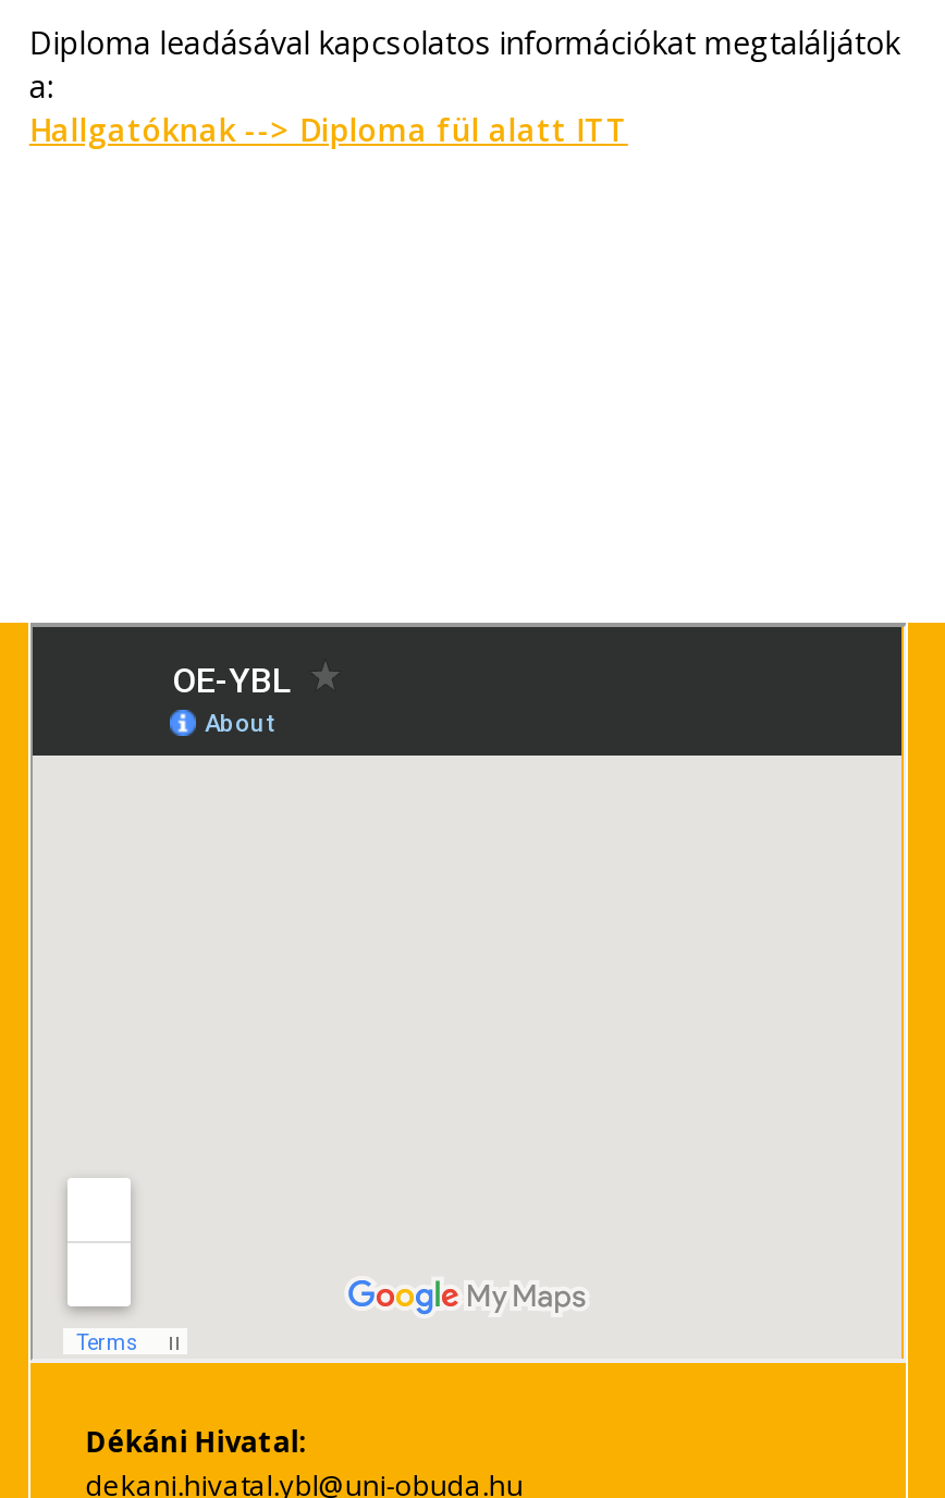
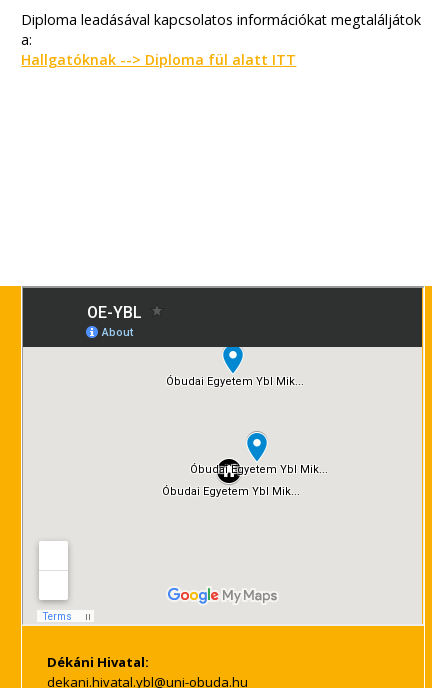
none -> [162,431,319,498] [image]
none -> [166,346,295,388] [image]

